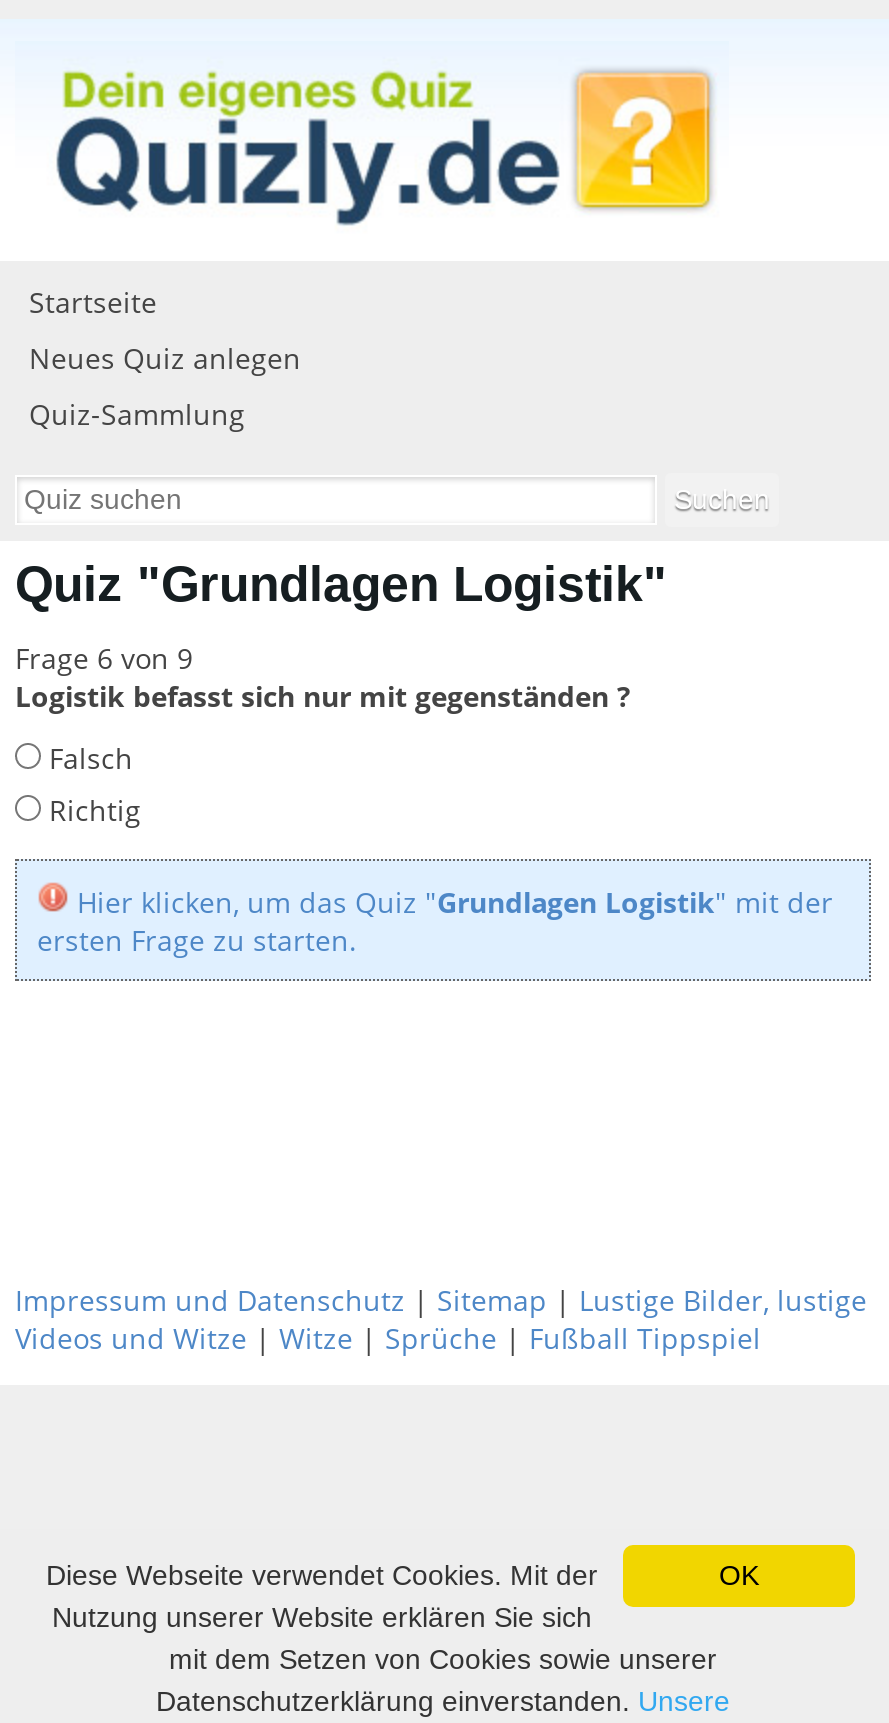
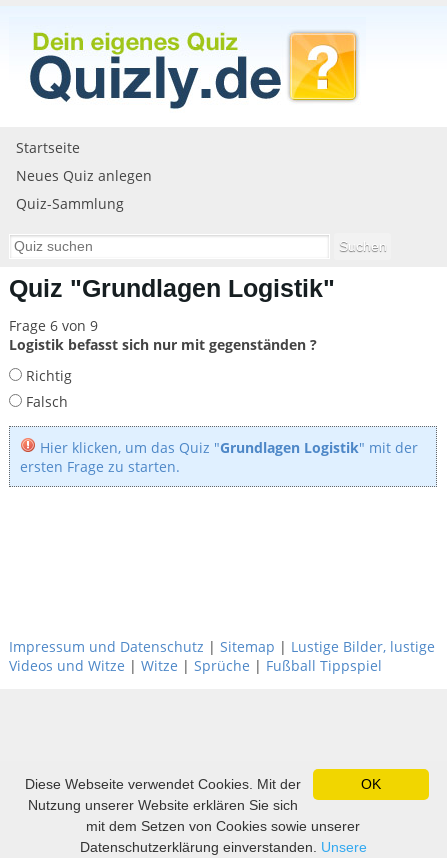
moved [41,739,133,777] -> [22,392,68,411]: Falsch
moved [41,791,141,829] -> [22,366,72,385]: Richtig

